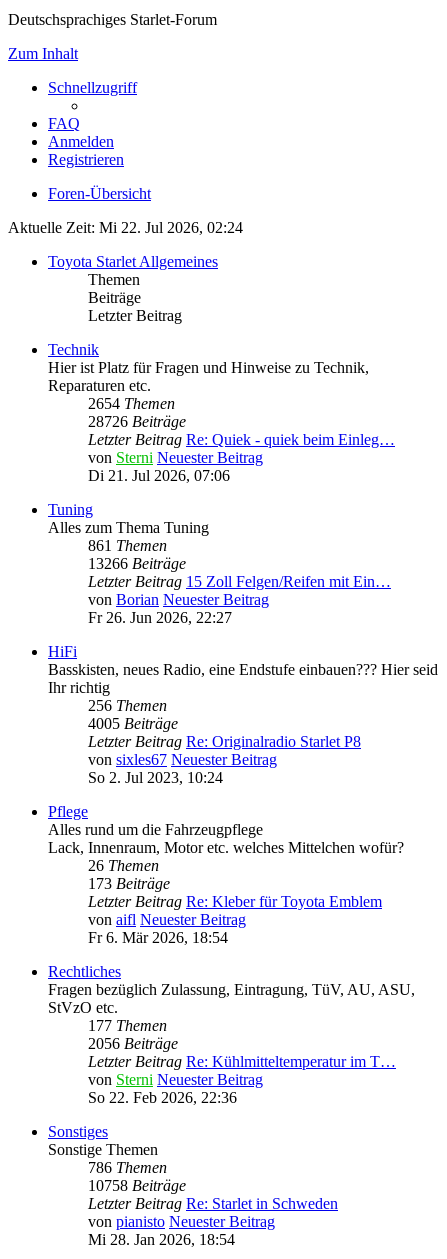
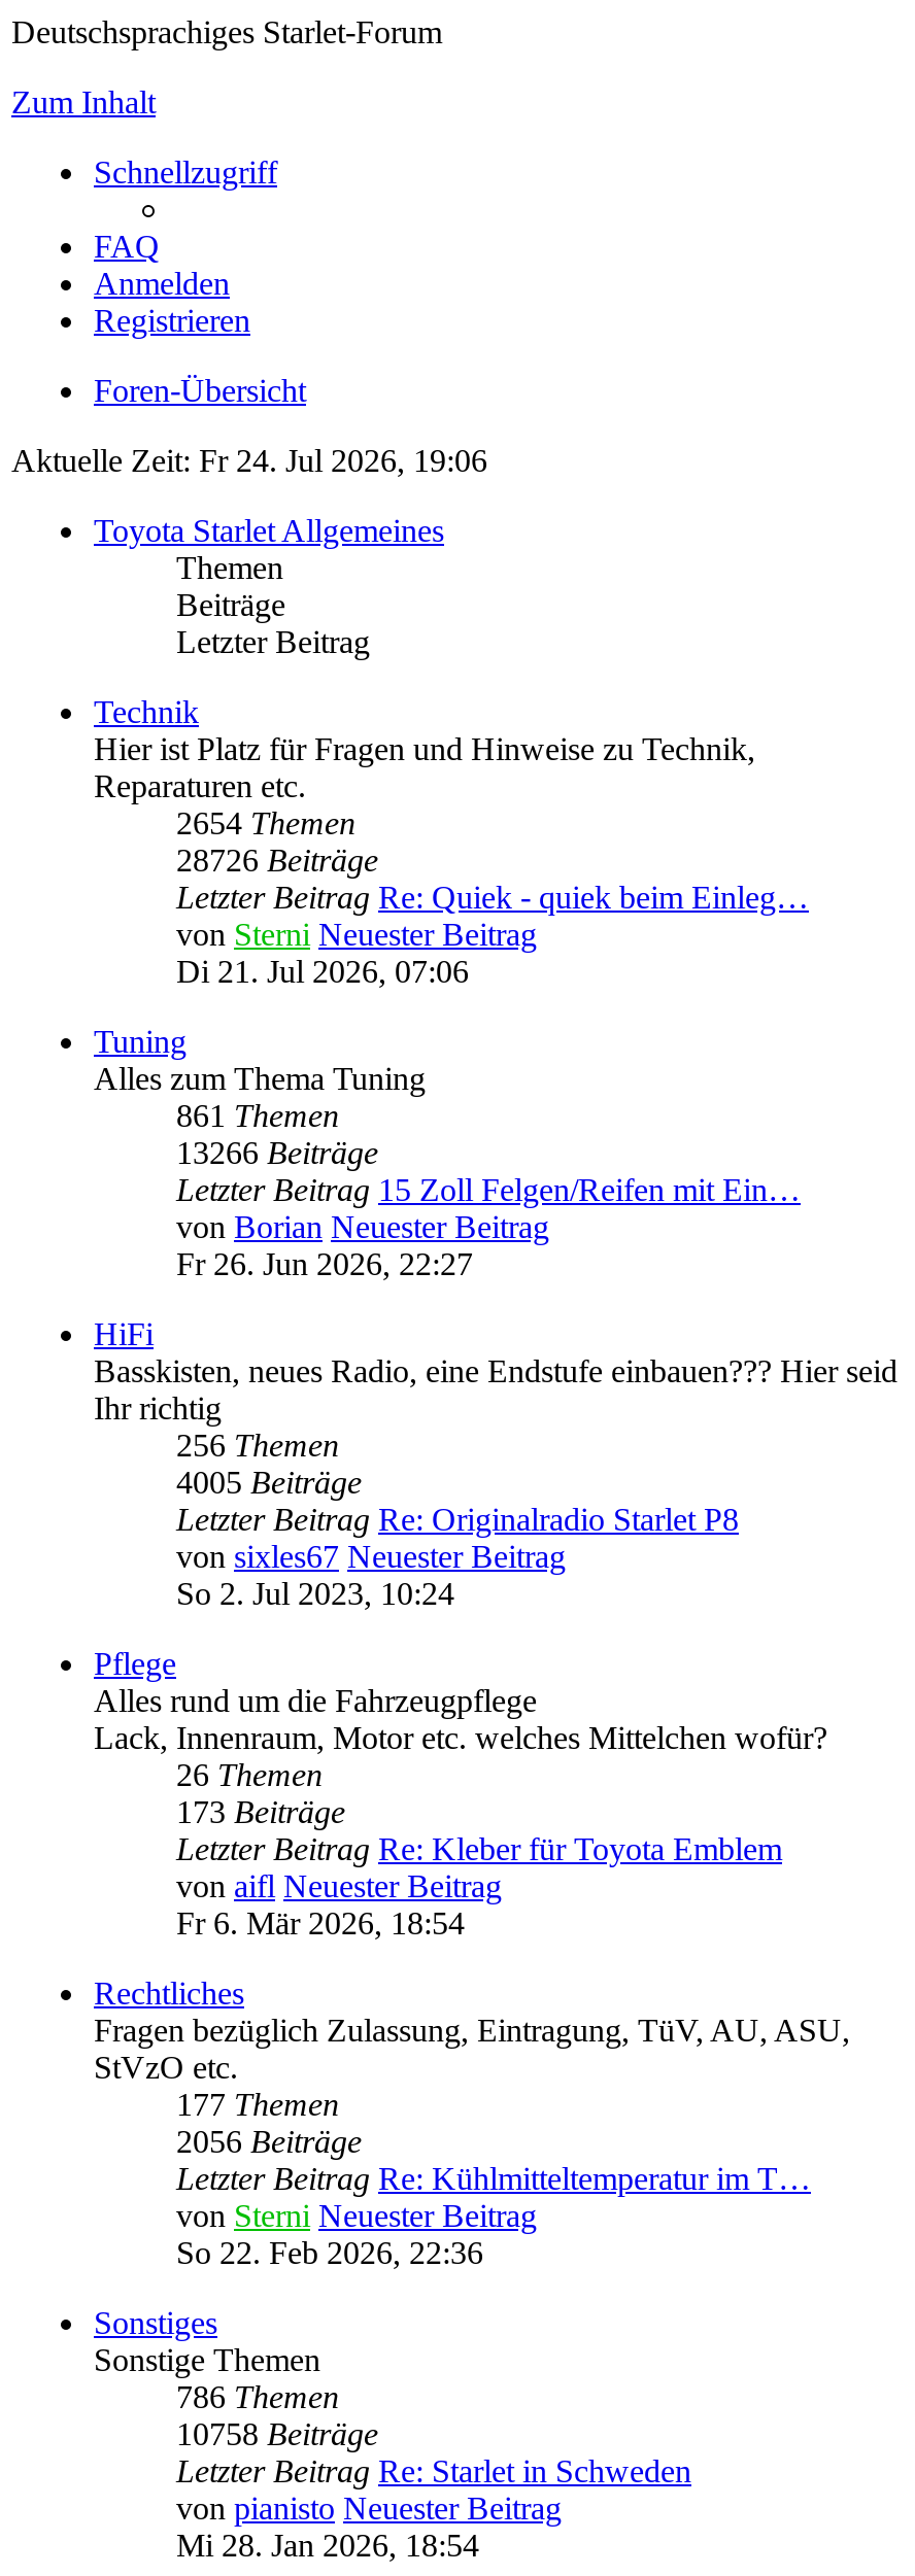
[8,219,243,236] Aktuelle Zeit: Mi 22. Jul 2026, 02:24 -> [11,443,487,478] Aktuelle Zeit: Fr 24. Jul 2026, 19:06

